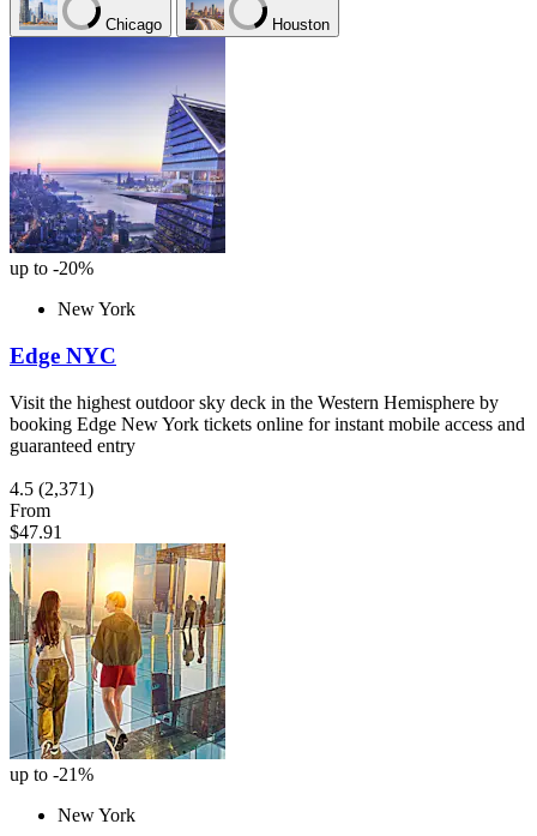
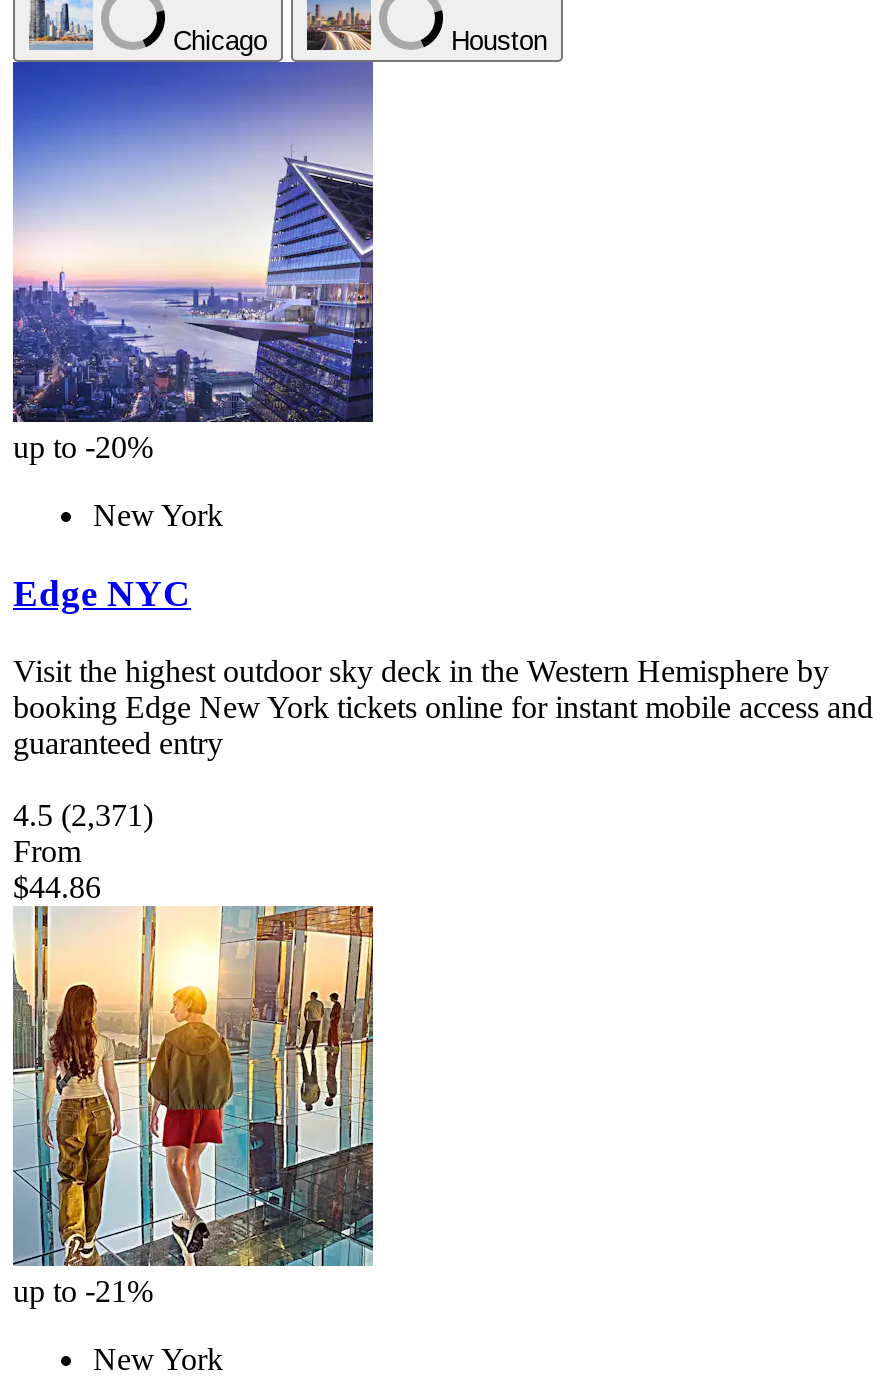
[10,521,62,542] $47.91 -> [13,869,101,903] $44.86

